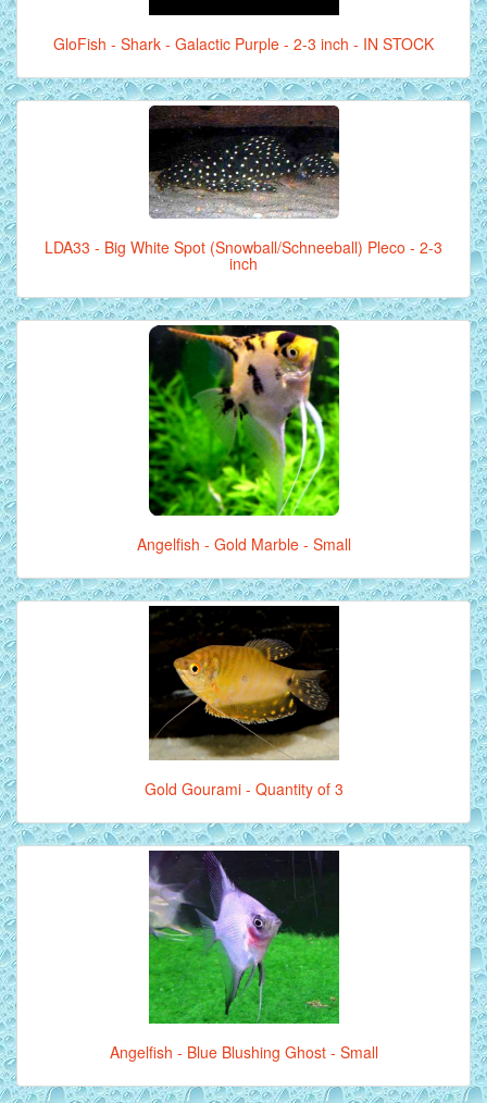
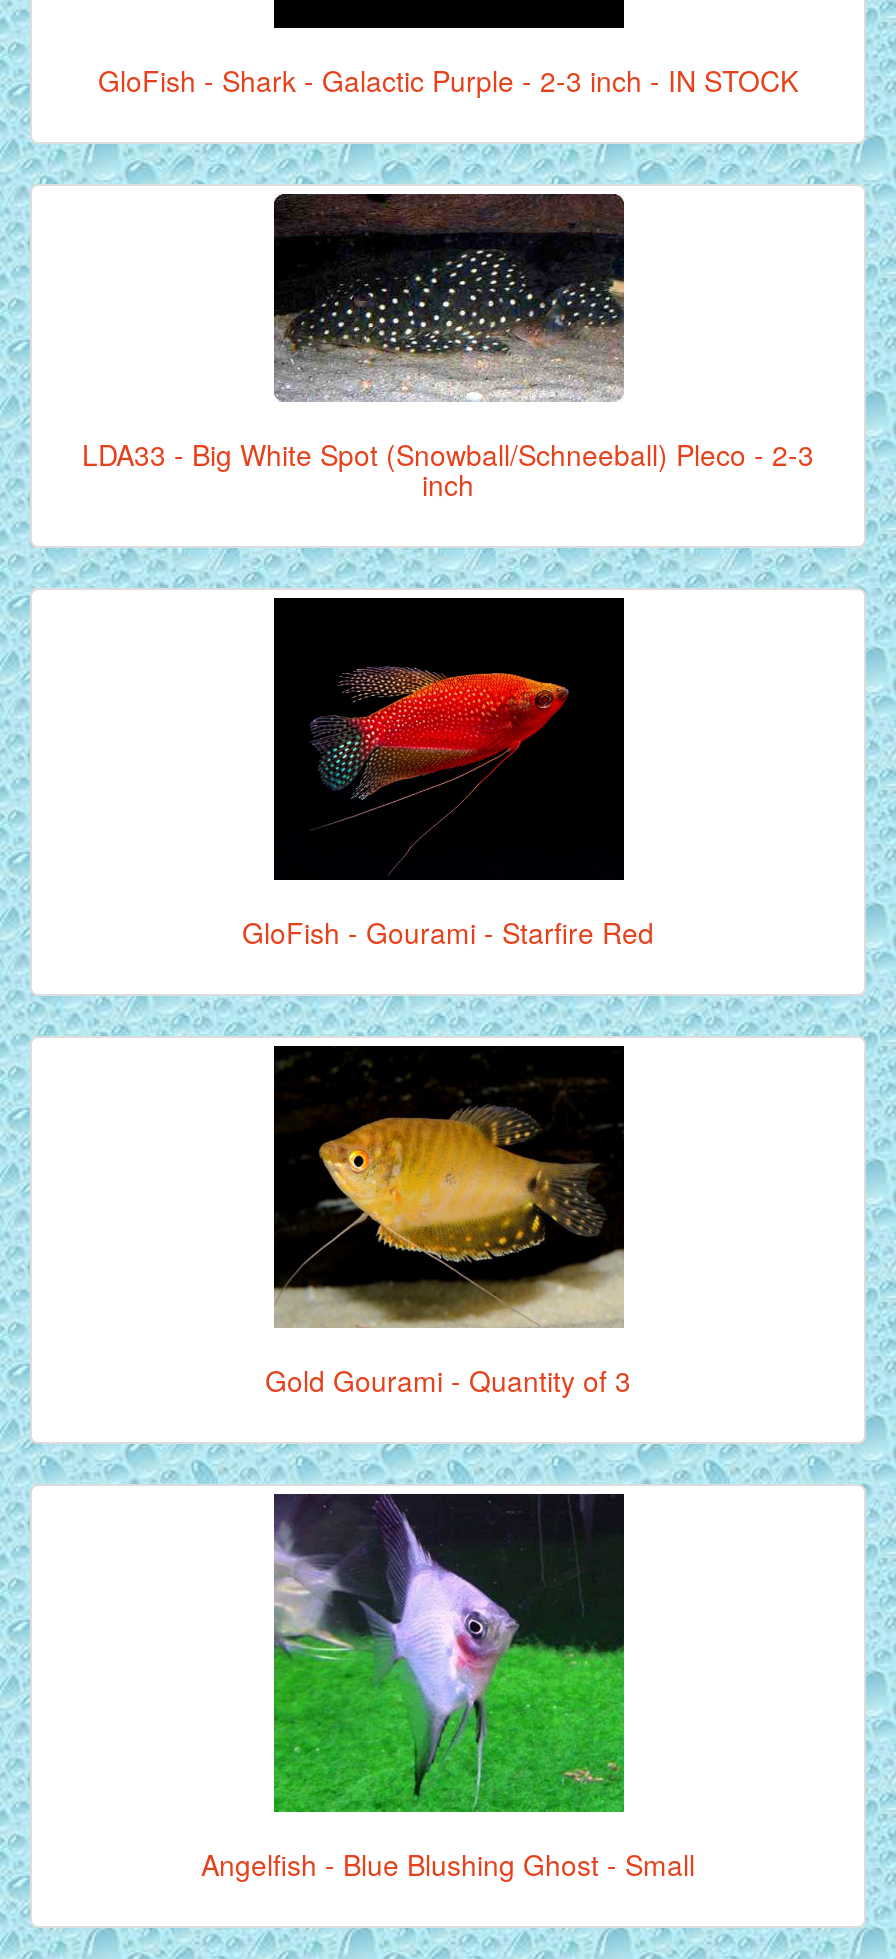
[148,325,340,488] [image] -> [272,596,626,882] [image]
[136,533,351,555] Angelfish - Gold Marble - Small -> [242,912,654,952] GloFish - Gourami - Starfire Red

